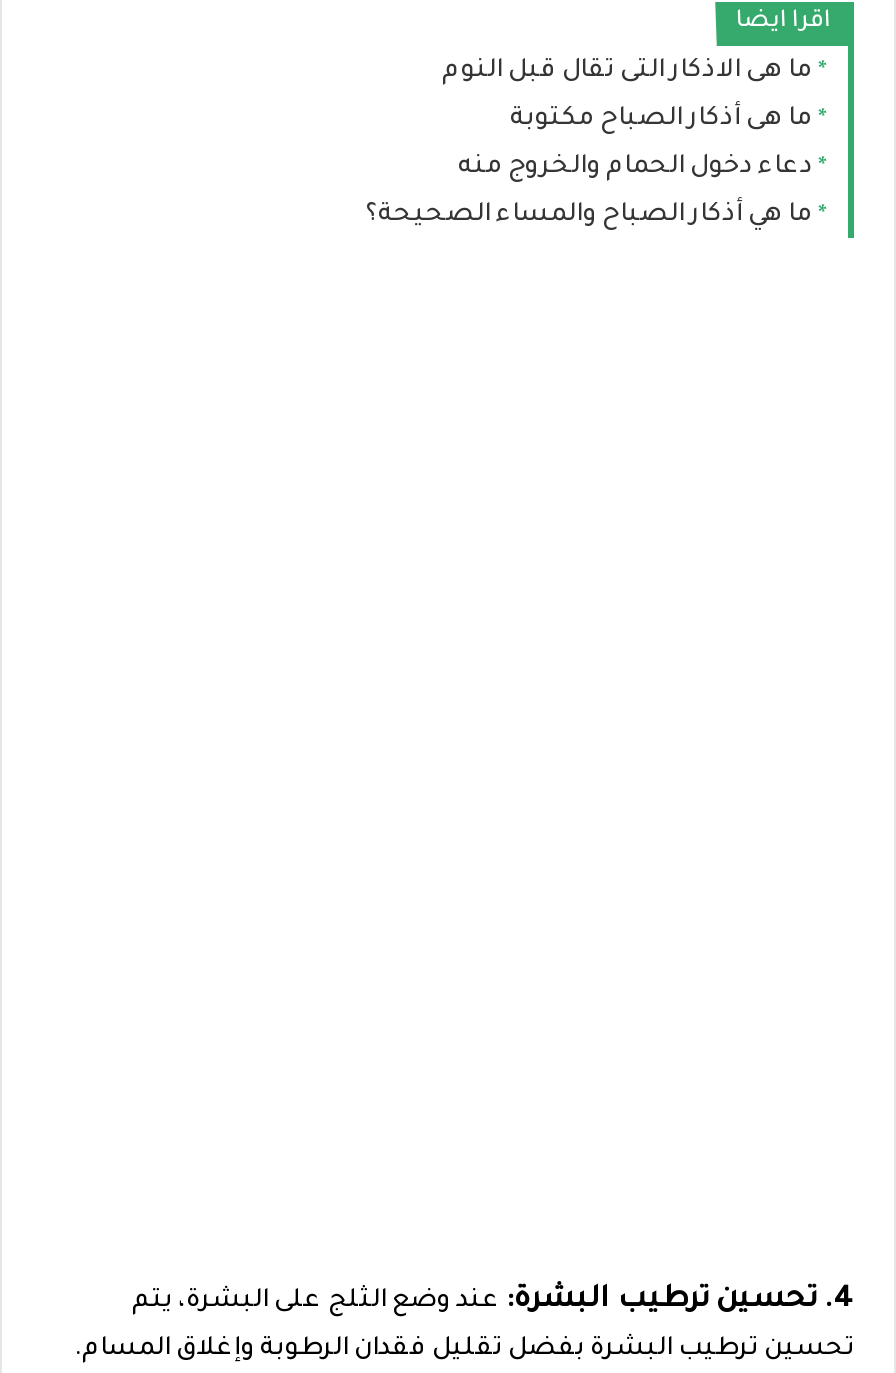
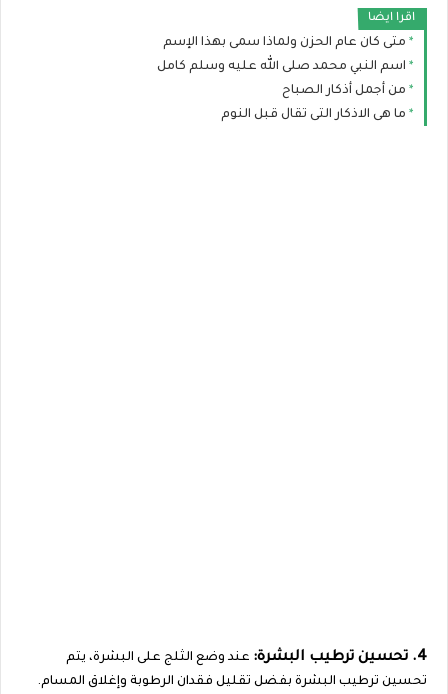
none -> [157,36,406,98] متى كان عام الحزن ولماذا سمى بهذا الإسم | اسم النبي محمد صلى الله عليه وسلم كامل | من أجمل أذكار الصباح
moved [442,58,812,86] -> [221,108,406,122]: ما هى الاذكار التى تقال قبل النوم
[366,106,812,230] ما هى أذكار الصباح مكتوبة | دعاء دخول الحمام والخروج منه | ما هي أذكار الصباح والمساء الصحيحة؟ -> none

